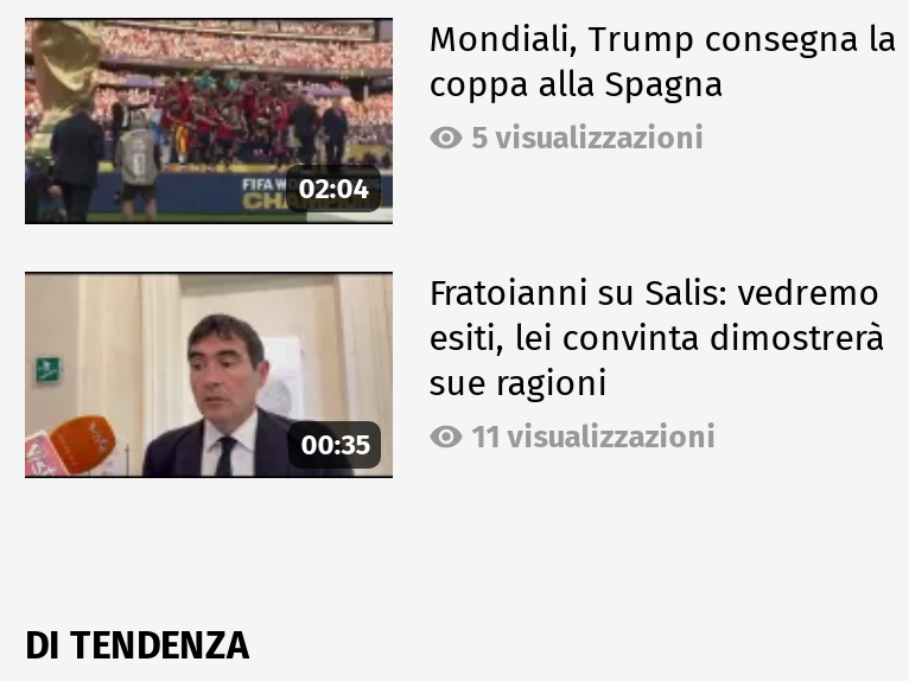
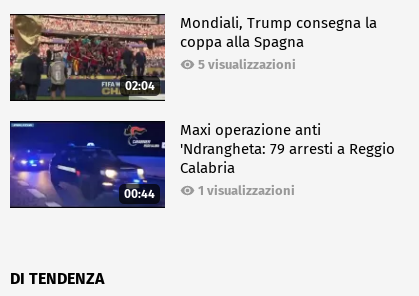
[23,272,395,478] [image] | 00:35 -> [9,121,166,208] [image] | 00:44
[429,272,885,455] Fratoianni su Salis: vedremo | esiti, lei convinta dimostrerà | sue ragioni | 11 visualizzazioni -> [180,121,395,198] Maxi operazione anti | 'Ndrangheta: 79 arresti a Reggio | Calabria | 1 visualizzazioni

